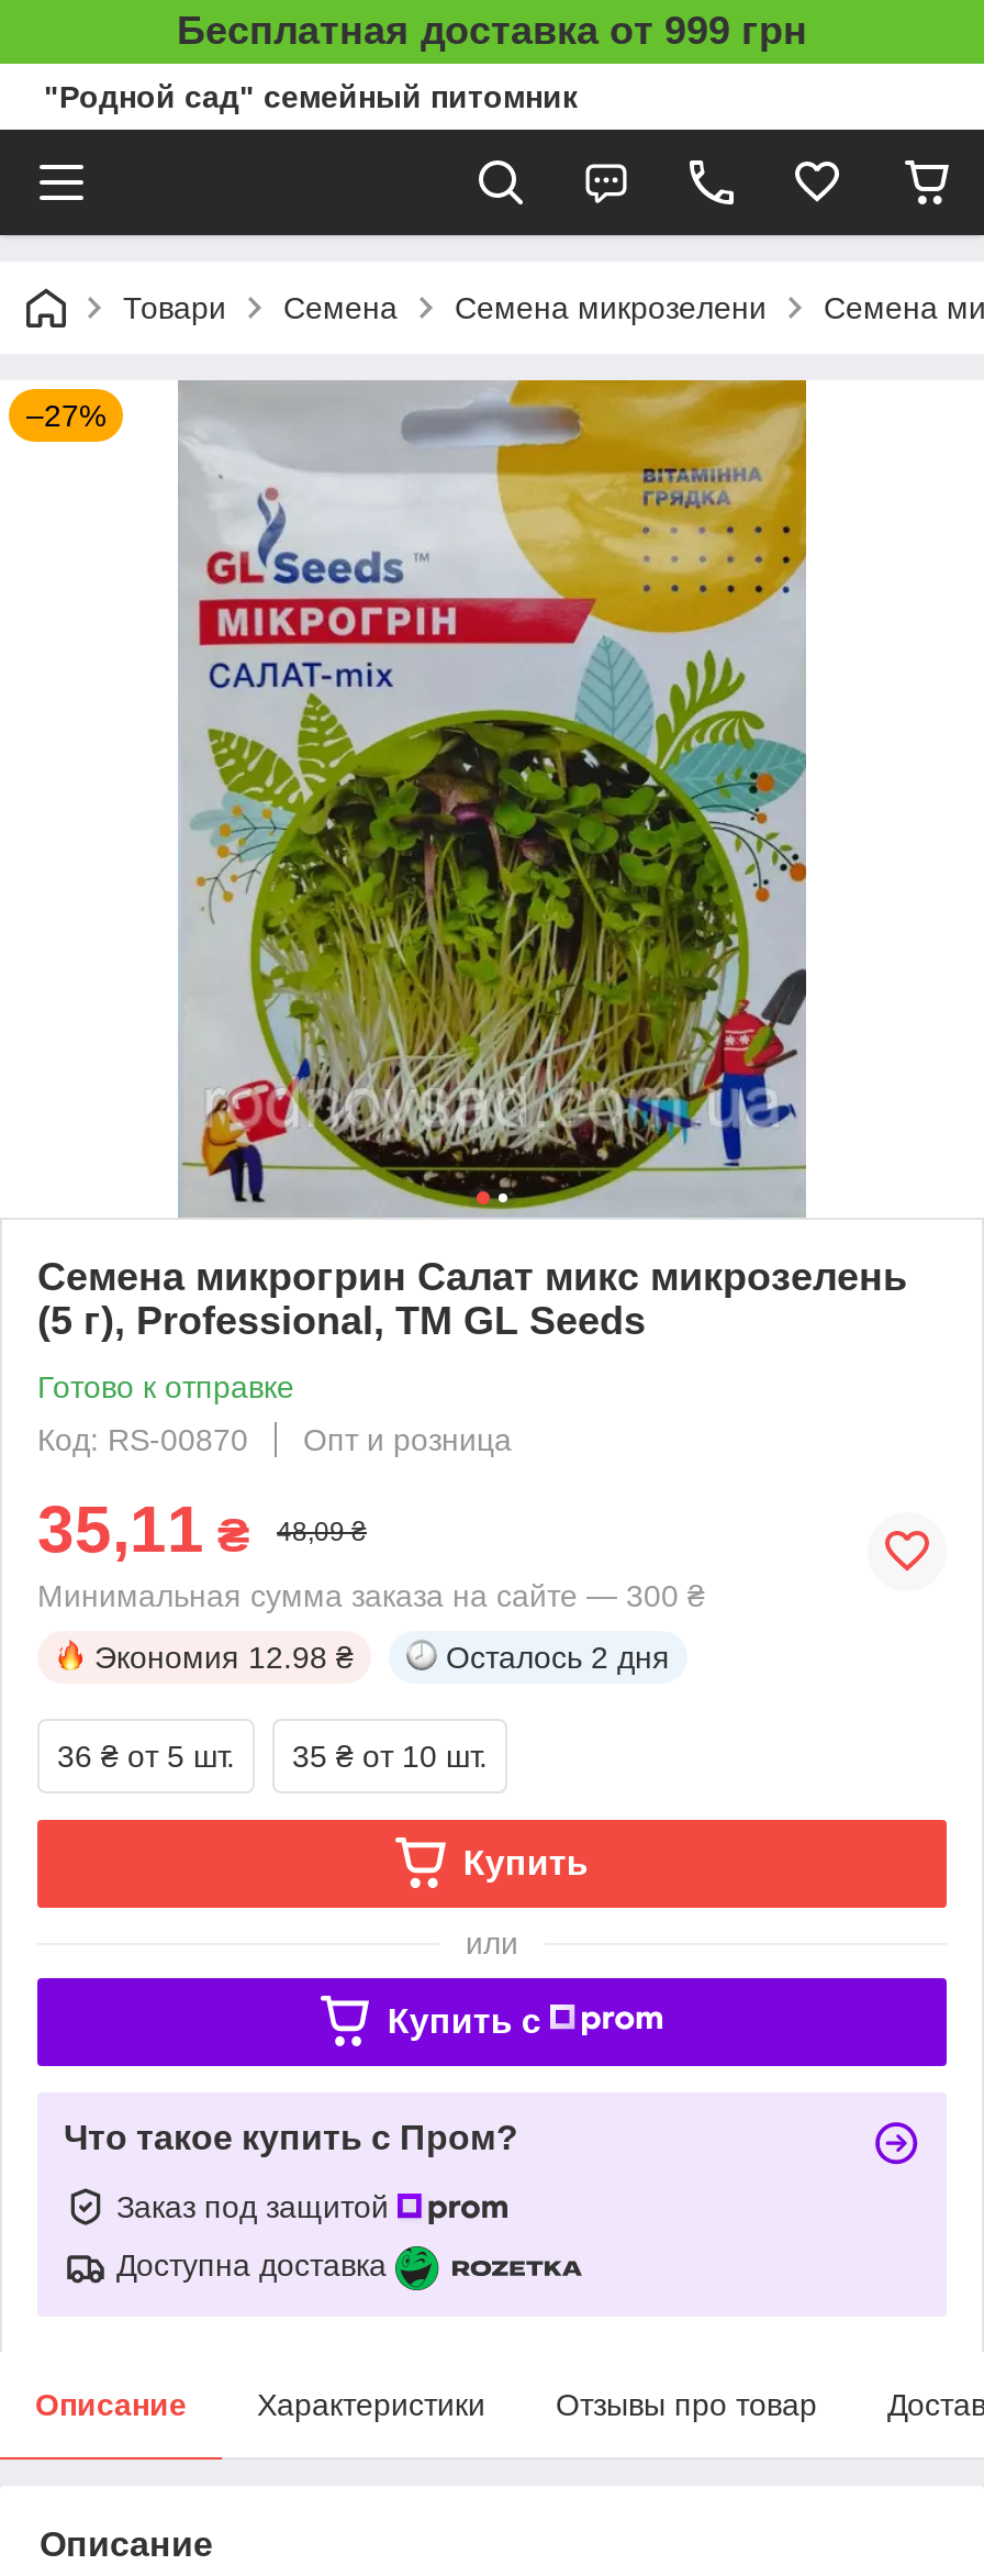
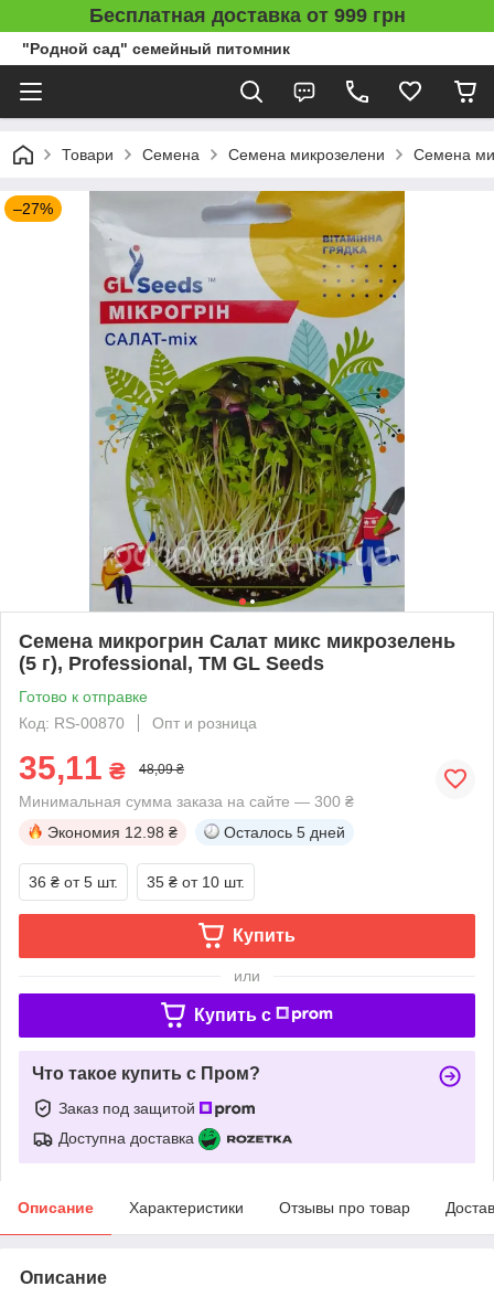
[446,1639,670,1674] Осталось 2 дня -> [224,823,345,841] Осталось 5 дней

